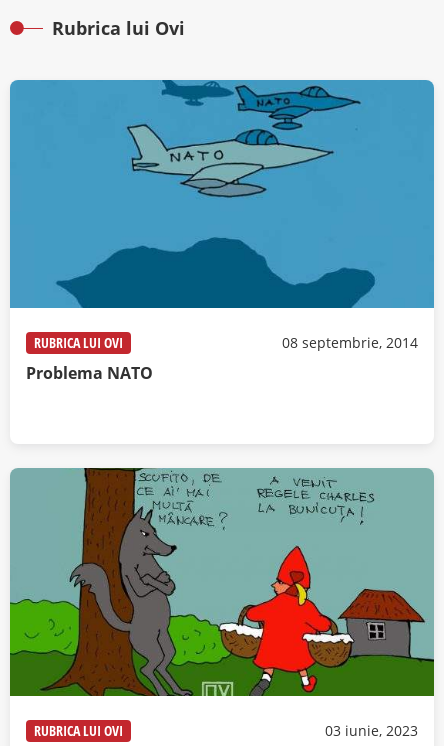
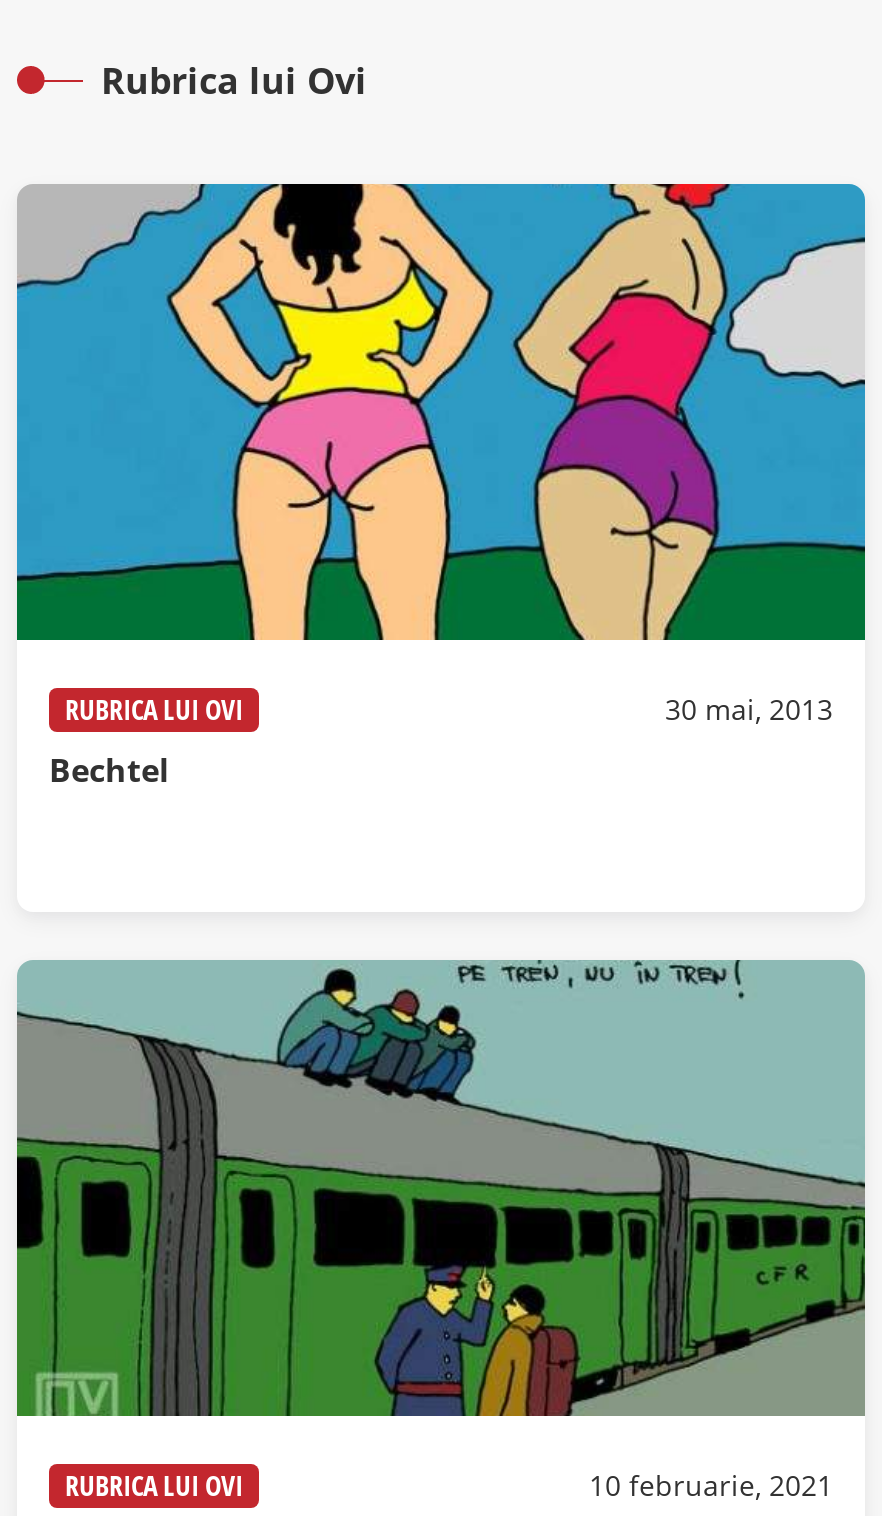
[9,79,435,352] [image] | 08 septembrie, 2014 -> [15,182,867,728] [image] | 30 mai, 2013
[26,362,153,384] Problema NATO -> [49,748,169,792] Bechtel
[9,468,434,740] [image] | 03 iunie, 2023 -> [15,960,867,1504] [image] | 10 februarie, 2021

